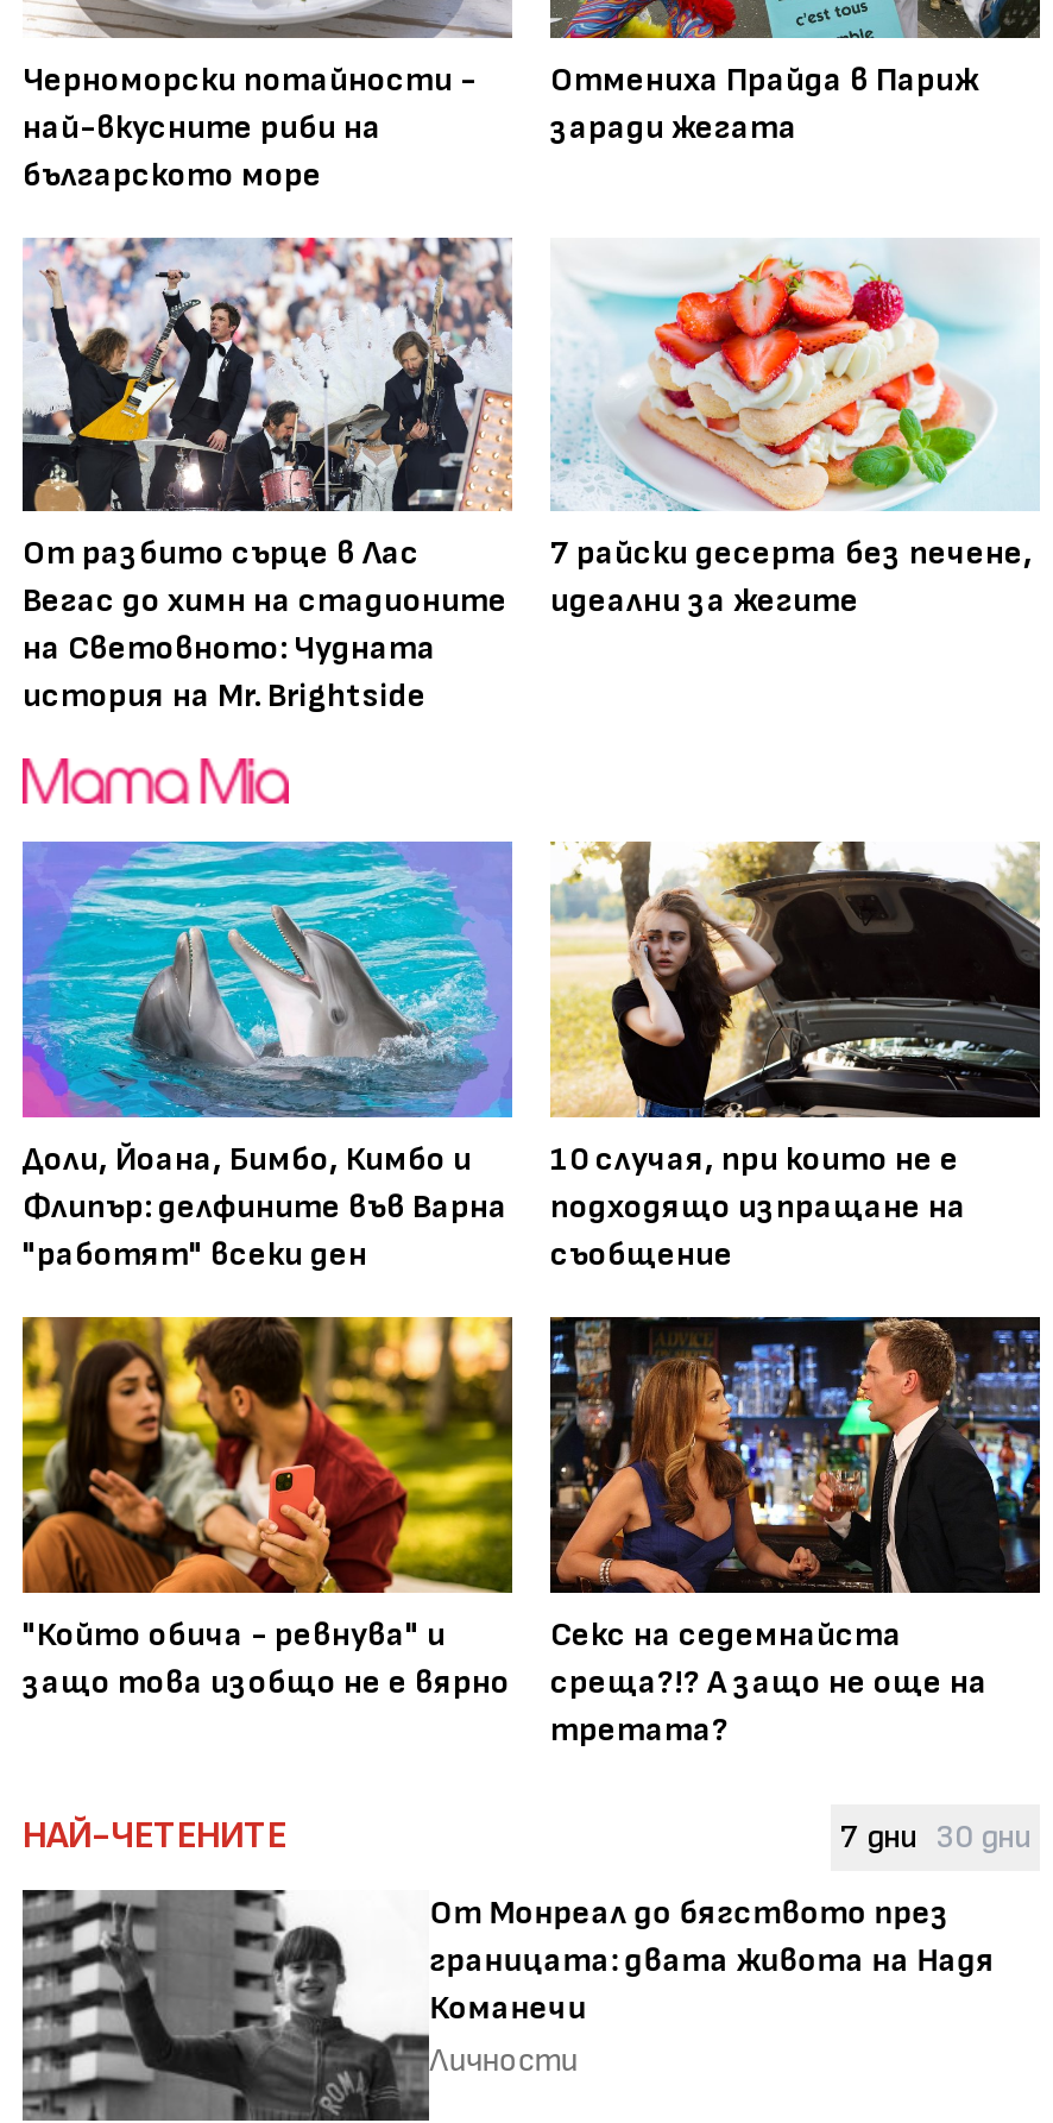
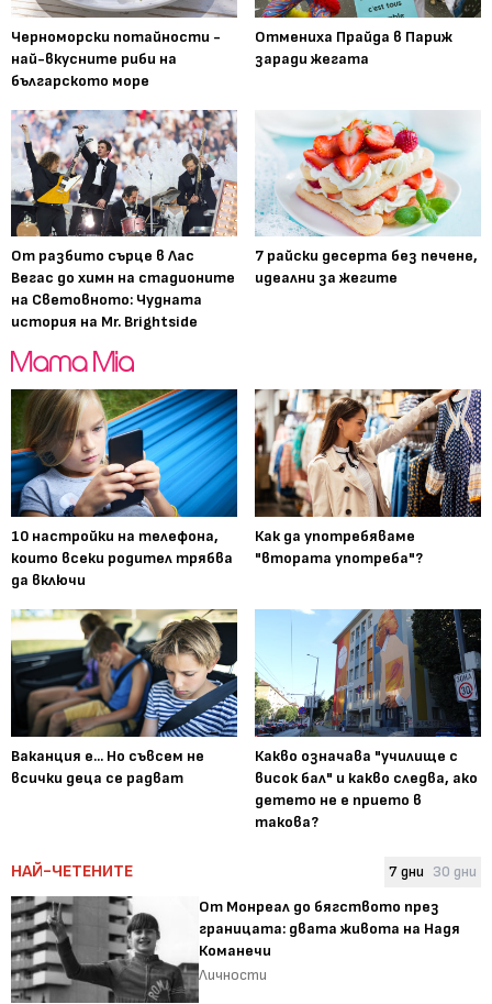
[20,839,515,1275] [image] | Доли, Йоана, Бимбо, Кимбо и | Флипър: делфините във Варна | "работят" всеки ден -> [10,388,238,590] [image] | 10 настройки на телефона, | които всеки родител трябва | да включи
[550,839,1042,1275] [image] | 10 случая, при които не е | подходящо изпращане на | съобщение -> [254,388,482,568] [image] | Как да употребяваме | "втората употреба"?
[20,1315,515,1703] [image] | "Който обича - ревнува" и | защо това изобщо не е вярно -> [10,608,238,788] [image] | Ваканция е... Но съвсем не | всички деца се радват
[548,1315,1042,1750] [image] | Секс на седемнайста | среща?!? А защо не още на | третата? -> [254,608,482,832] [image] | Какво означава "училище с | висок бал" и какво следва, ако | детето не е прието в | такова?

